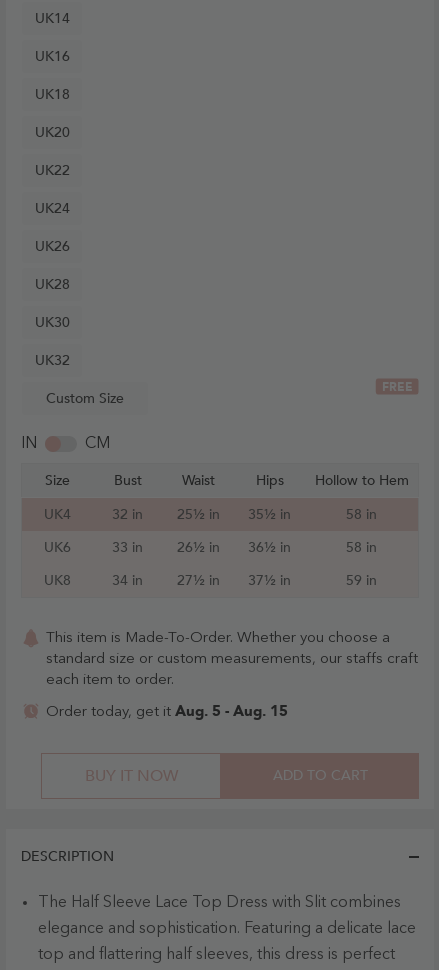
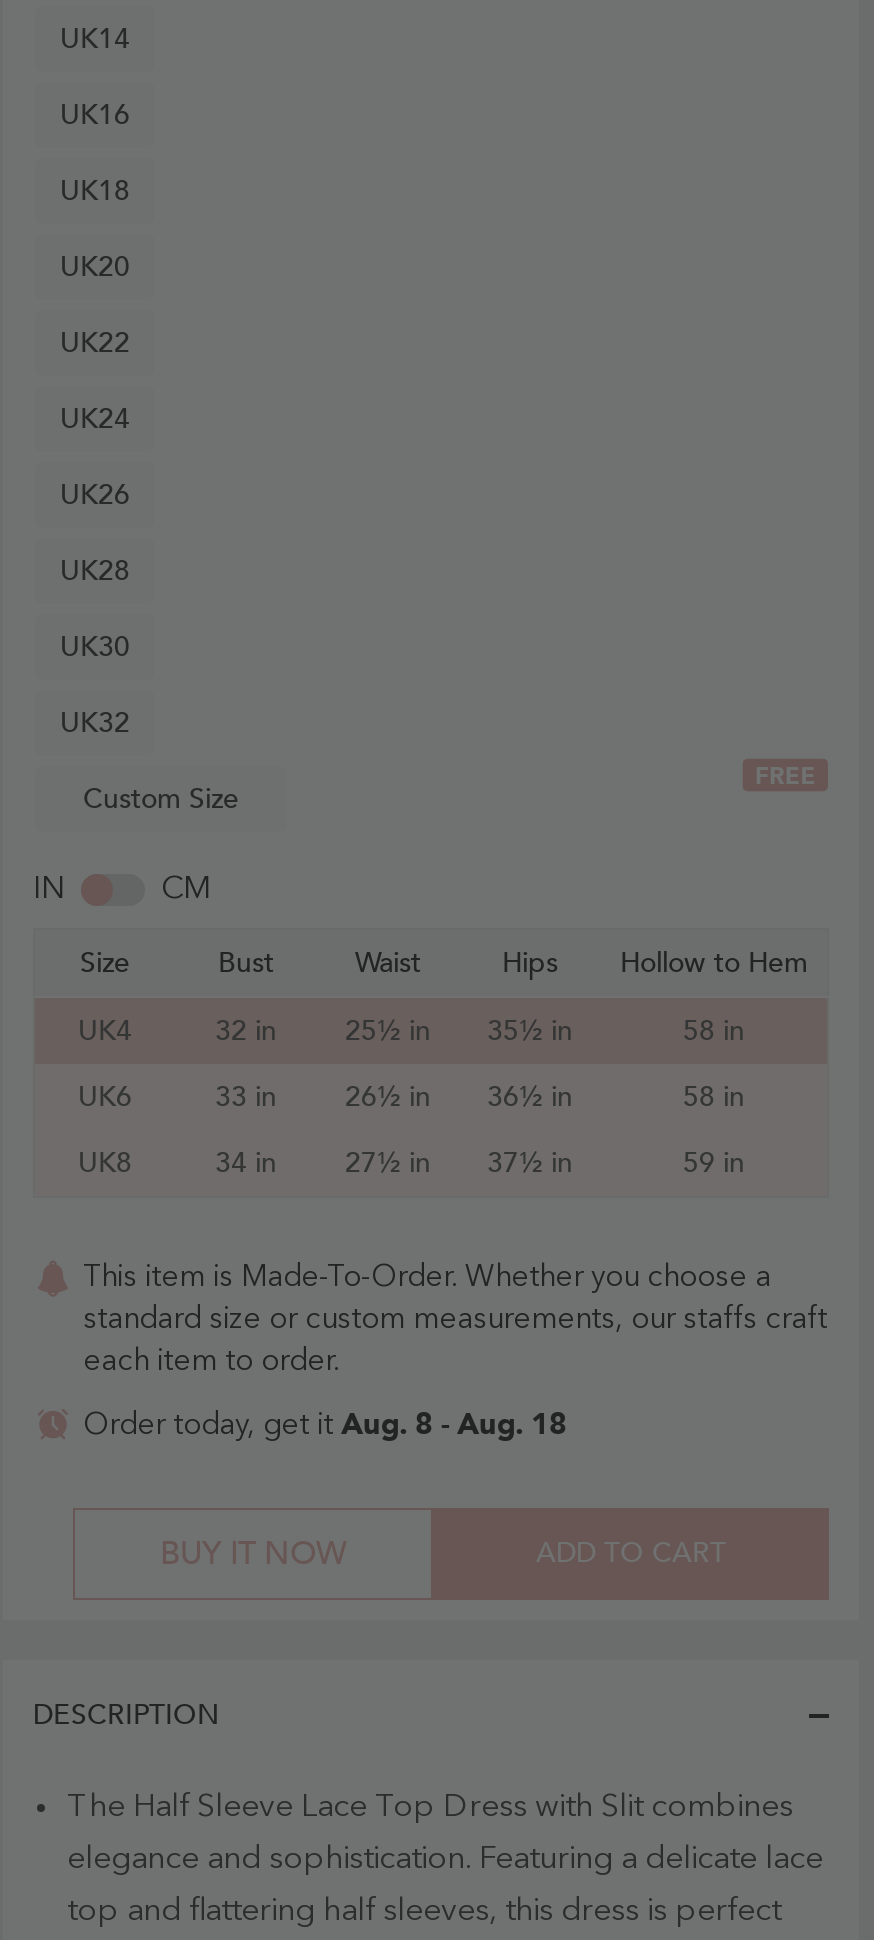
[46,701,288,721] Order today, get it Aug. 5 - Aug. 15 -> [83,1403,567,1443] Order today, get it Aug. 8 - Aug. 18

